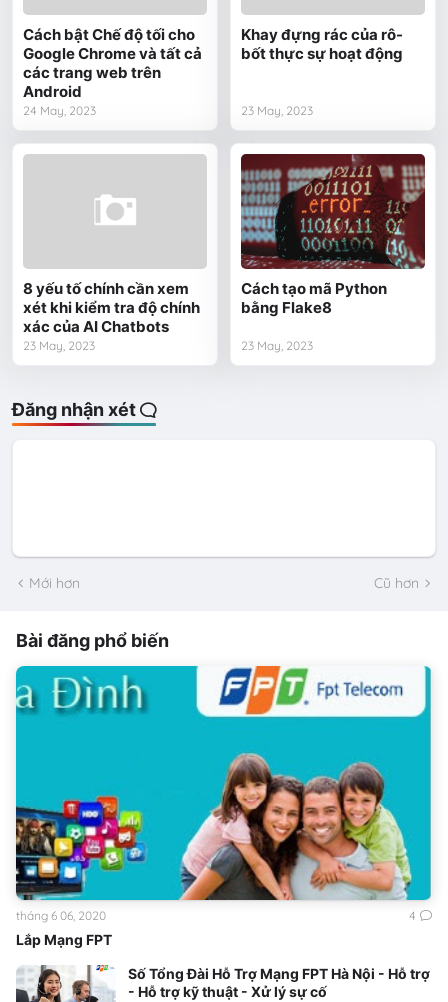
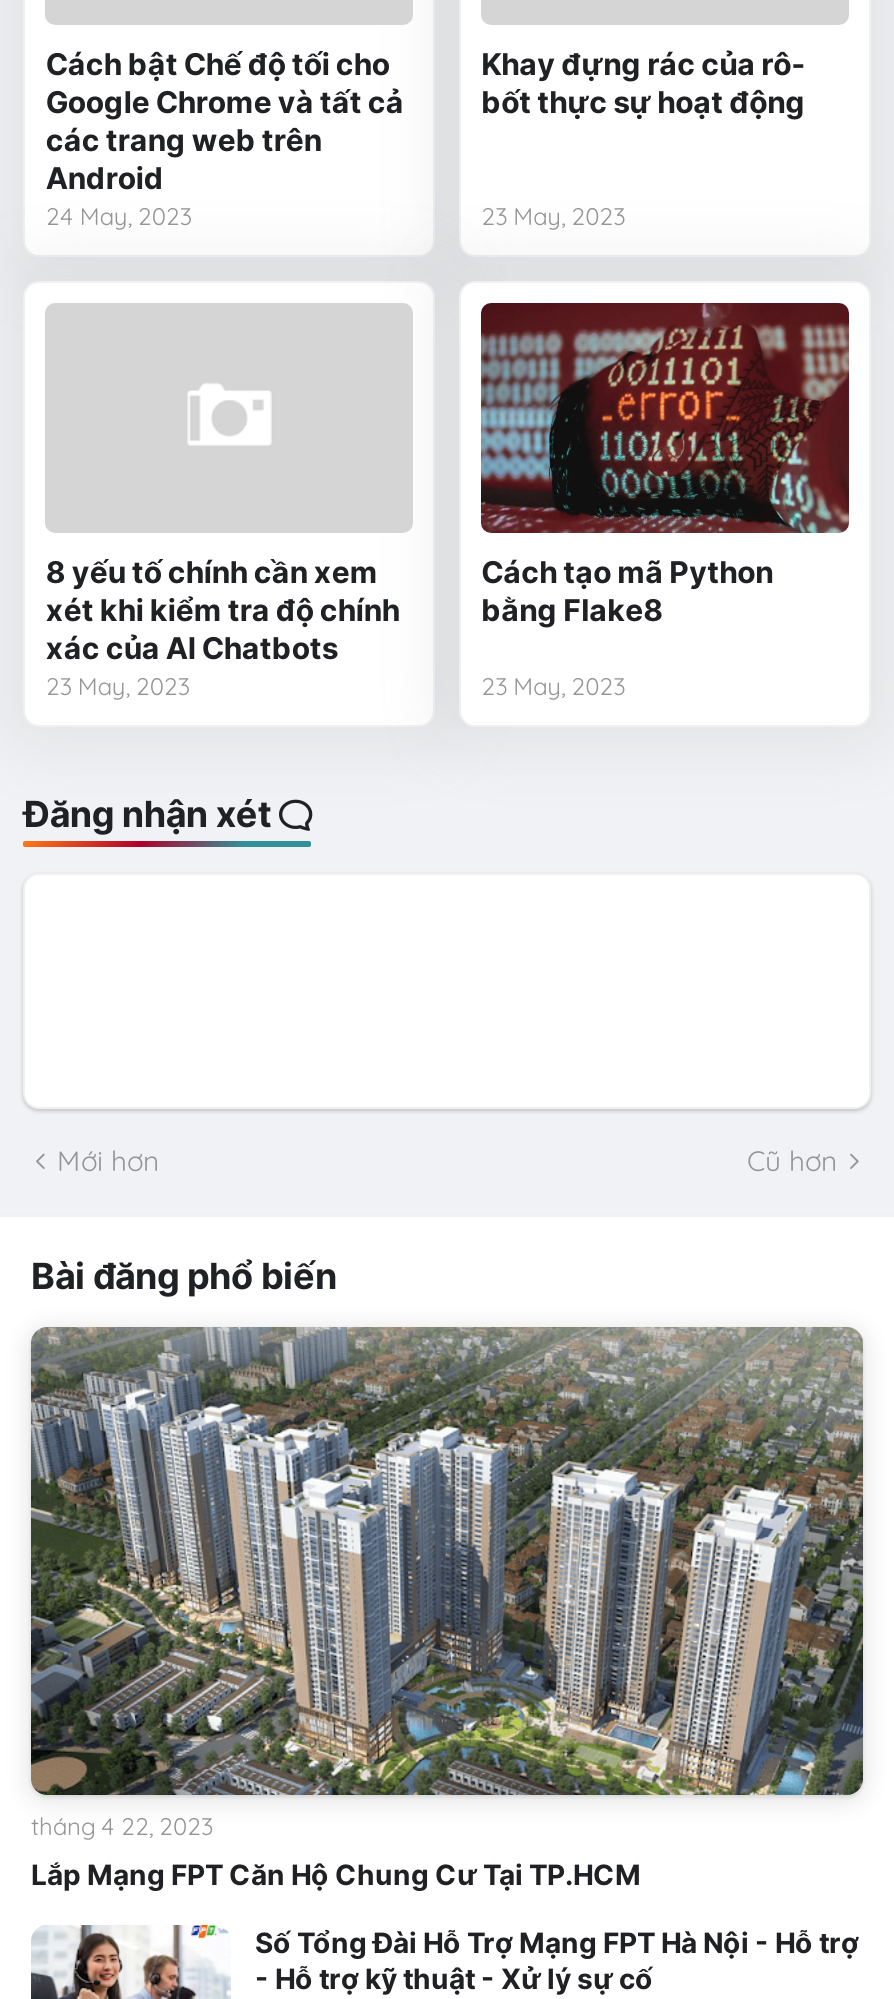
[15,665,432,923] [image] | tháng 6 06, 2020 | 4 -> [29,1325,865,1841] [image] | tháng 4 22, 2023
[16,931,112,948] Lắp Mạng FPT -> [31,1857,641,1891] Lắp Mạng FPT Căn Hộ Chung Cư Tại TP.HCM

